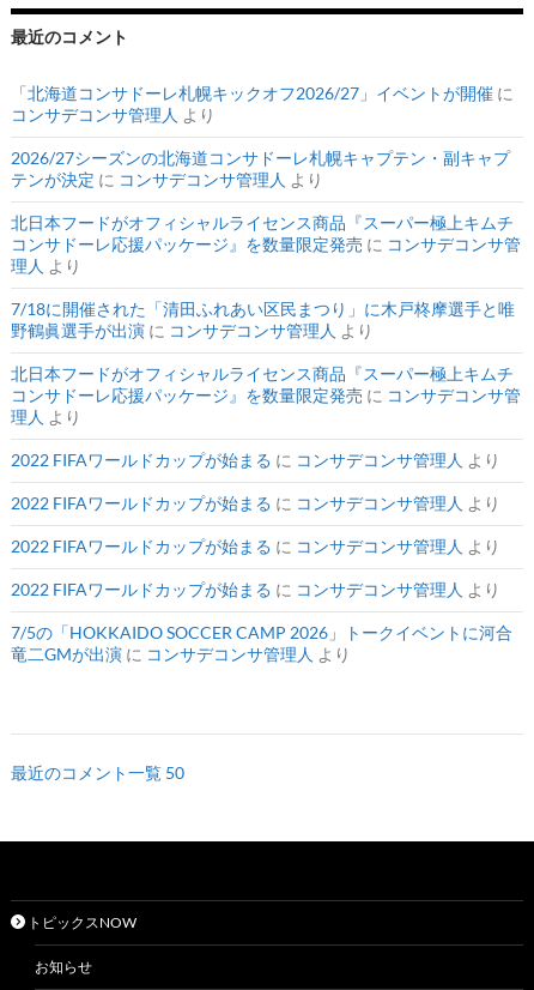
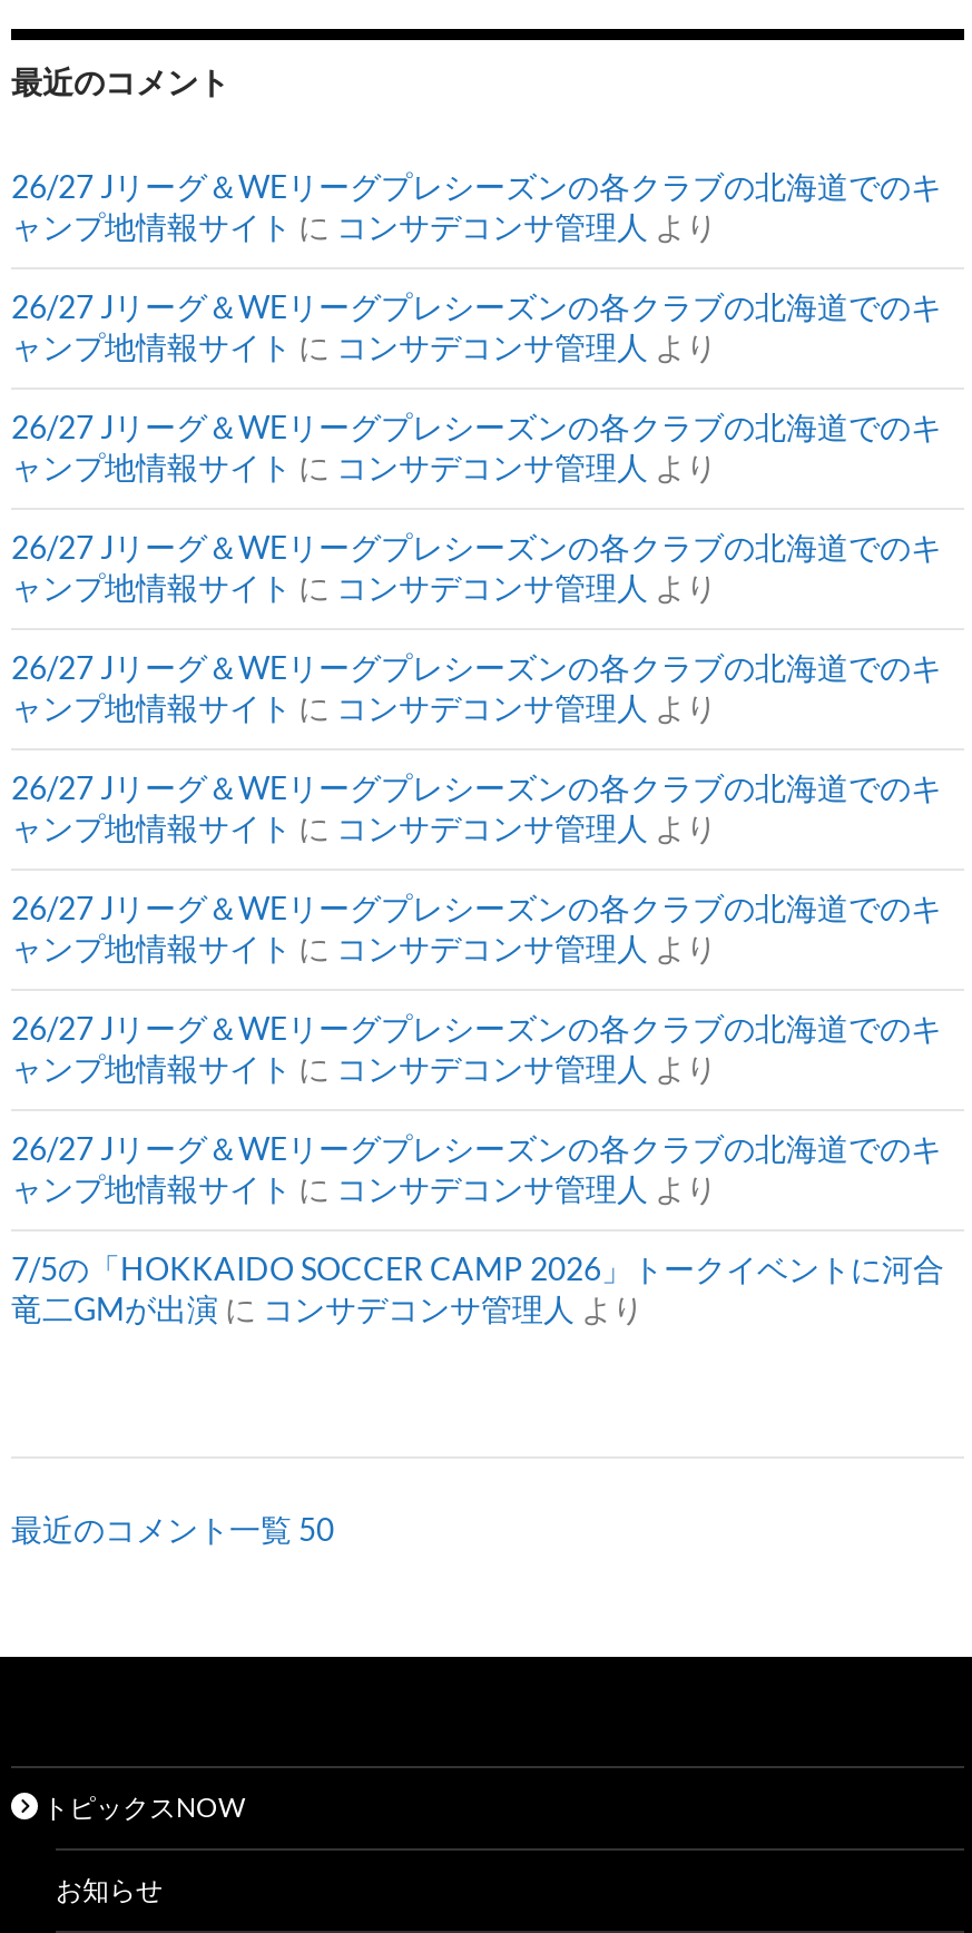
[11,83,514,125] 「北海道コンサドーレ札幌キックオフ2026/27」イベントが開催に | コンサデコンサ管理人より -> [11,167,942,245] 26/27 Jリーグ＆WEリーグプレシーズンの各クラブの北海道でのキ | ャンプ地情報サイトにコンサデコンサ管理人より
[11,147,510,189] 2026/27シーズンの北海道コンサドーレ札幌キャプテン・副キャプ | テンが決定にコンサデコンサ管理人より -> [11,287,942,365] 26/27 Jリーグ＆WEリーグプレシーズンの各クラブの北海道でのキ | ャンプ地情報サイトにコンサデコンサ管理人より
[11,212,521,276] 北日本フードがオフィシャルライセンス商品『スーパー極上キムチ | コンサドーレ応援パッケージ』を数量限定発売にコンサデコンサ管 | 理人より -> [11,407,942,485] 26/27 Jリーグ＆WEリーグプレシーズンの各クラブの北海道でのキ | ャンプ地情報サイトにコンサデコンサ管理人より
[11,298,515,340] 7/18に開催された「清田ふれあい区民まつり」に木戸柊摩選手と唯 | 野鶴眞選手が出演にコンサデコンサ管理人より -> [11,528,942,606] 26/27 Jリーグ＆WEリーグプレシーズンの各クラブの北海道でのキ | ャンプ地情報サイトにコンサデコンサ管理人より
[11,363,521,427] 北日本フードがオフィシャルライセンス商品『スーパー極上キムチ | コンサドーレ応援パッケージ』を数量限定発売にコンサデコンサ管 | 理人より -> [11,648,942,726] 26/27 Jリーグ＆WEリーグプレシーズンの各クラブの北海道でのキ | ャンプ地情報サイトにコンサデコンサ管理人より
[11,449,500,470] 2022 FIFAワールドカップが始まるにコンサデコンサ管理人より -> [11,768,942,846] 26/27 Jリーグ＆WEリーグプレシーズンの各クラブの北海道でのキ | ャンプ地情報サイトにコンサデコンサ管理人より
[11,492,500,513] 2022 FIFAワールドカップが始まるにコンサデコンサ管理人より -> [11,888,942,966] 26/27 Jリーグ＆WEリーグプレシーズンの各クラブの北海道でのキ | ャンプ地情報サイトにコンサデコンサ管理人より
[11,536,500,556] 2022 FIFAワールドカップが始まるにコンサデコンサ管理人より -> [11,1009,942,1087] 26/27 Jリーグ＆WEリーグプレシーズンの各クラブの北海道でのキ | ャンプ地情報サイトにコンサデコンサ管理人より
[11,579,500,599] 2022 FIFAワールドカップが始まるにコンサデコンサ管理人より -> [11,1129,942,1207] 26/27 Jリーグ＆WEリーグプレシーズンの各クラブの北海道でのキ | ャンプ地情報サイトにコンサデコンサ管理人より

